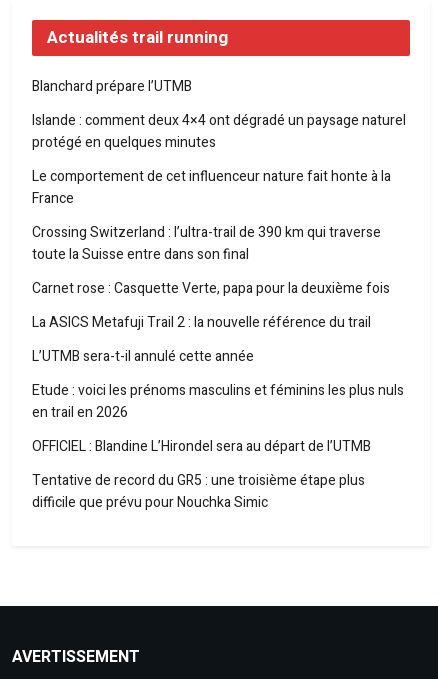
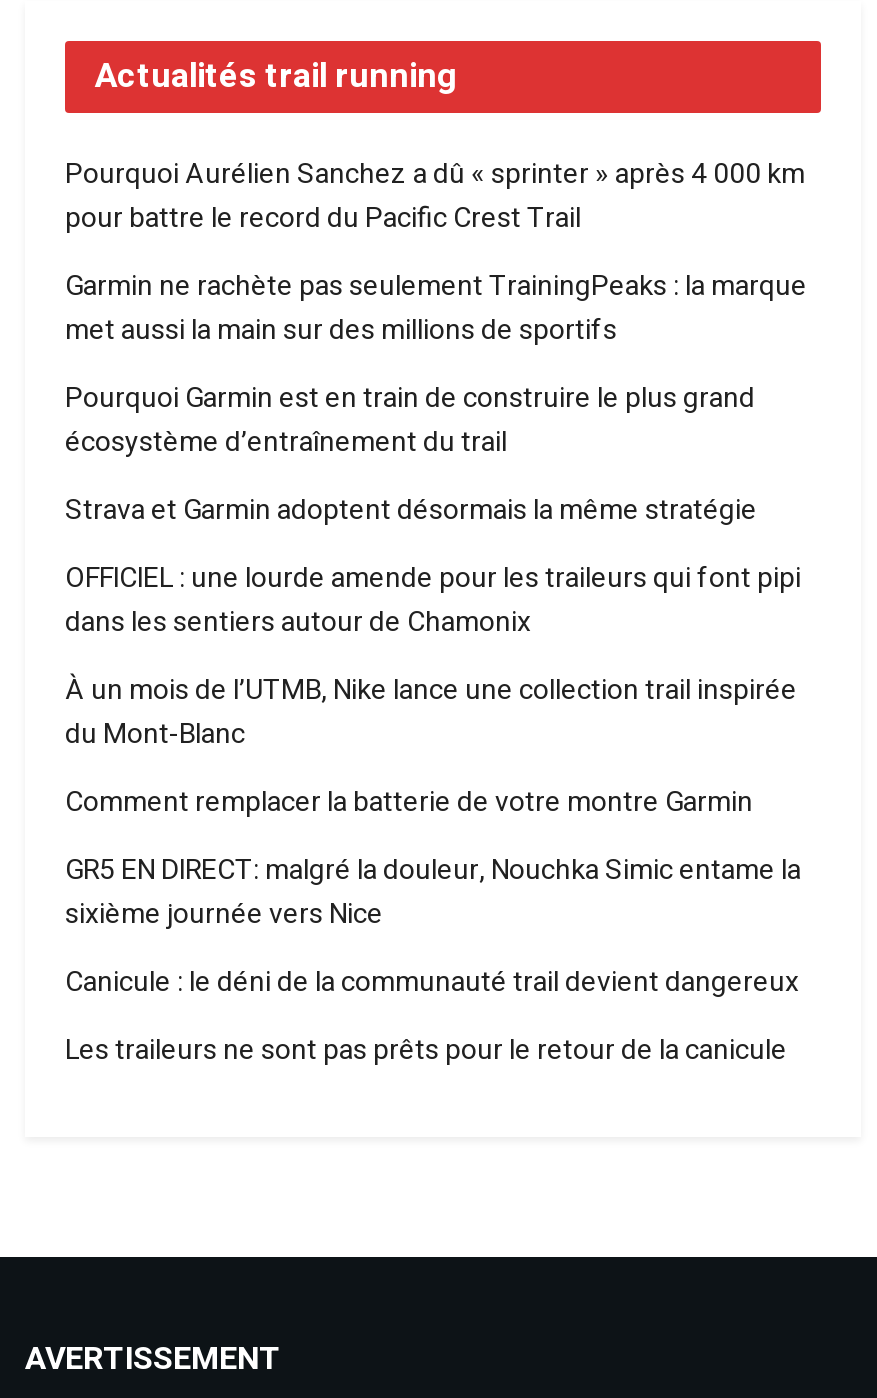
[32,76,192,97] Blanchard prépare l’UTMB -> [65,153,805,239] Pourquoi Aurélien Sanchez a dû « sprinter » après 4 000 km | pour battre le record du Pacific Crest Trail
[32,110,406,153] Islande : comment deux 4×4 ont dégradé un paysage naturel | protégé en quelques minutes -> [65,265,807,351] Garmin ne rachète pas seulement TrainingPeaks : la marque | met aussi la main sur des millions de sportifs
[32,166,391,209] Le comportement de cet influenceur nature fait honte à la | France -> [65,377,755,463] Pourquoi Garmin est en train de construire le plus grand | écosystème d’entraînement du trail
[32,222,381,265] Crossing Switzerland : l’ultra-trail de 390 km qui traverse | toute la Suisse entre dans son final -> [65,489,757,531] Strava et Garmin adoptent désormais la même stratégie
[32,278,390,299] Carnet rose : Casquette Verte, papa pour la deuxième fois -> [65,557,801,643] OFFICIEL : une lourde amende pour les traileurs qui font pipi | dans les sentiers autour de Chamonix
[32,312,371,333] La ASICS Metafuji Trail 2 : la nouvelle référence du trail -> [65,669,797,755] À un mois de l’UTMB, Nike lance une collection trail inspirée | du Mont-Blanc
[32,346,254,367] L’UTMB sera-t-il annulé cette année -> [65,781,753,823] Comment remplacer la batterie de votre montre Garmin
[32,380,404,423] Etude : voici les prénoms masculins et féminins les plus nuls | en trail en 2026 -> [65,849,801,935] GR5 EN DIRECT: malgré la douleur, Nouchka Simic entame la | sixième journée vers Nice
[32,436,371,457] OFFICIEL : Blandine L’Hirondel sera au départ de l’UTMB -> [65,961,799,1003] Canicule : le déni de la communauté trail devient dangereux
[32,470,365,513] Tentative de record du GR5 : une troisième étape plus | difficile que prévu pour Nouchka Simic -> [65,1029,787,1071] Les traileurs ne sont pas prêts pour le retour de la canicule

